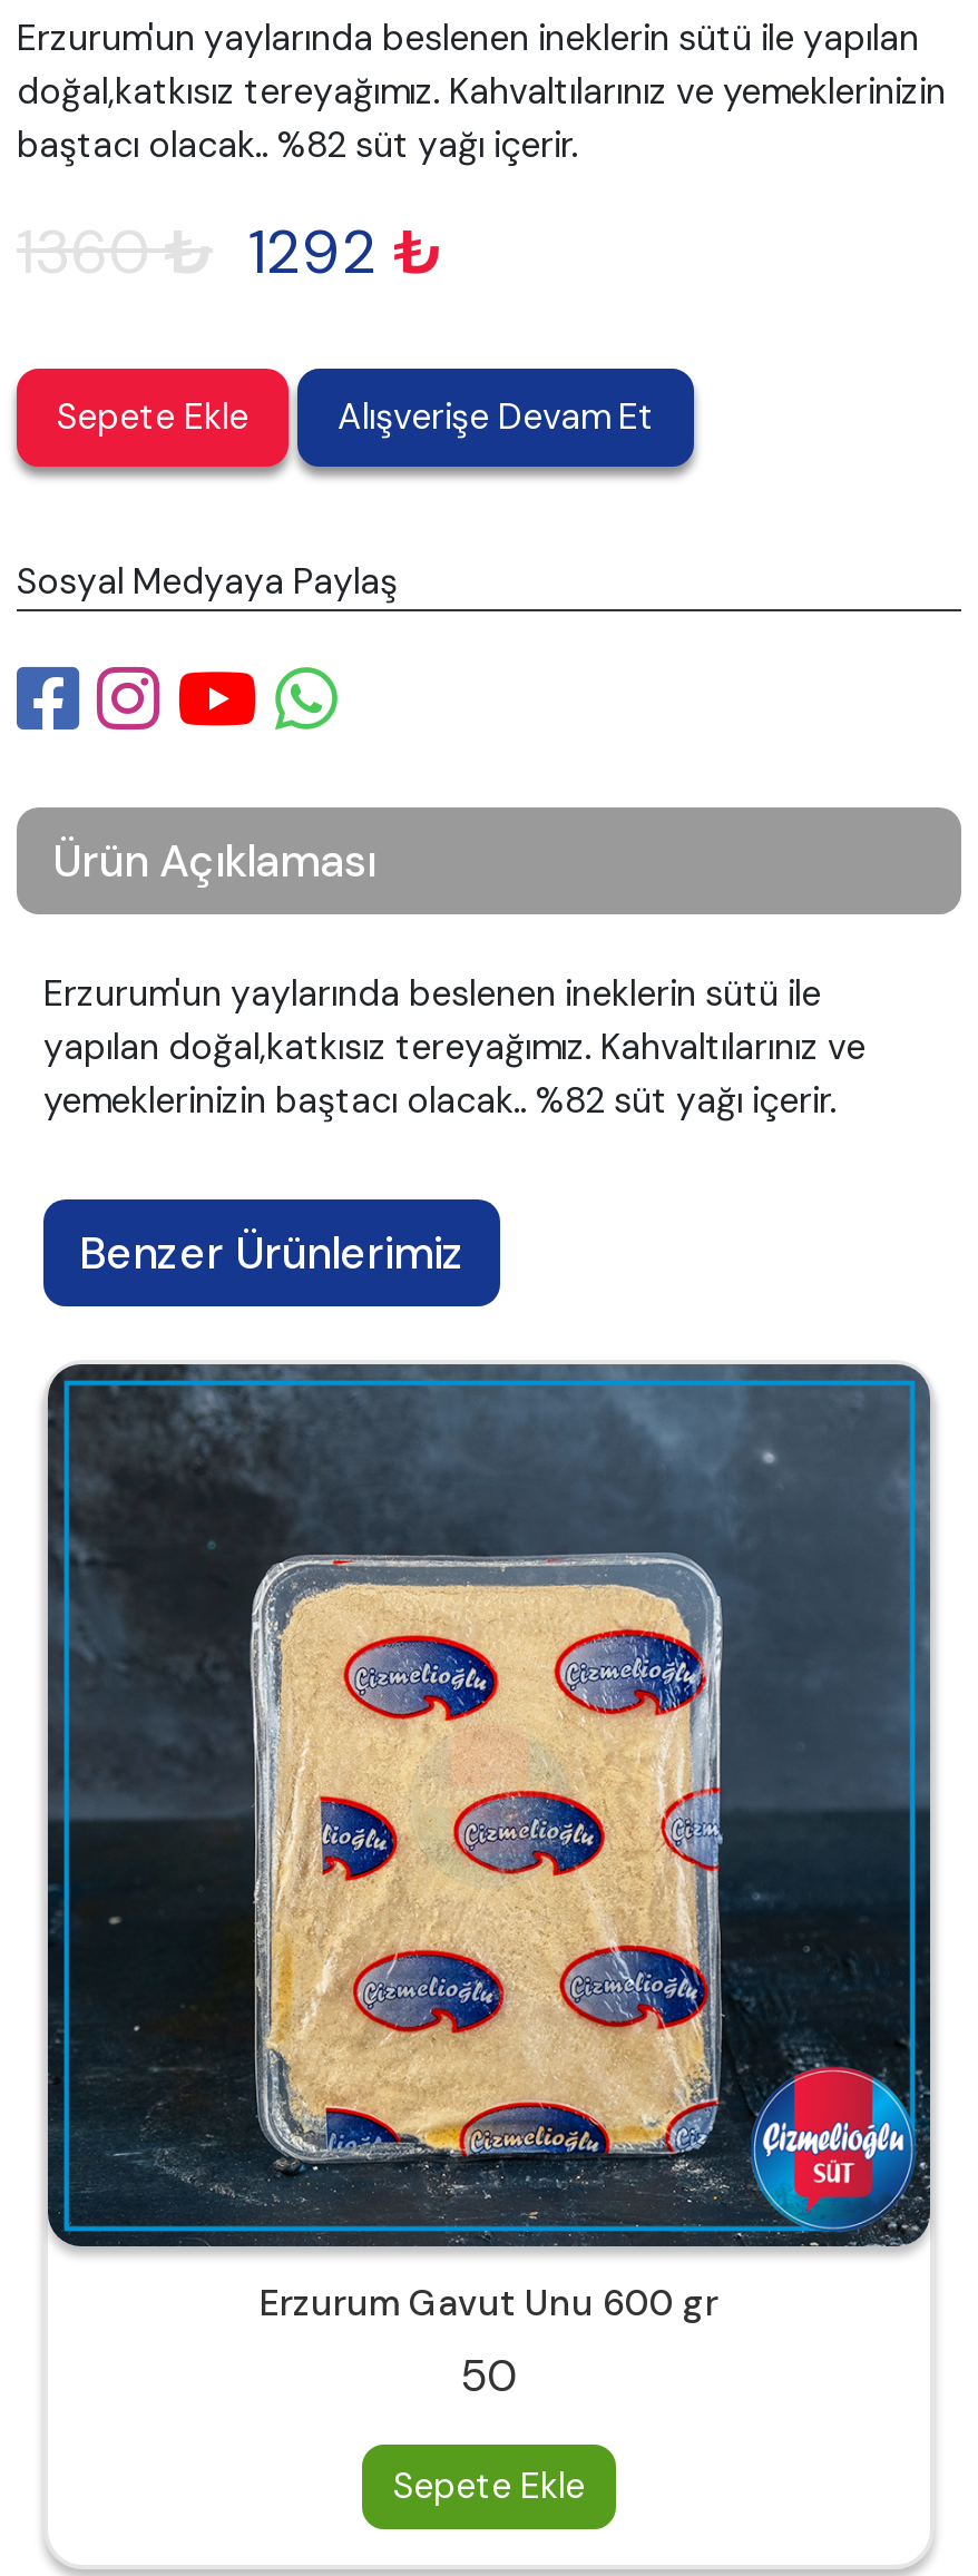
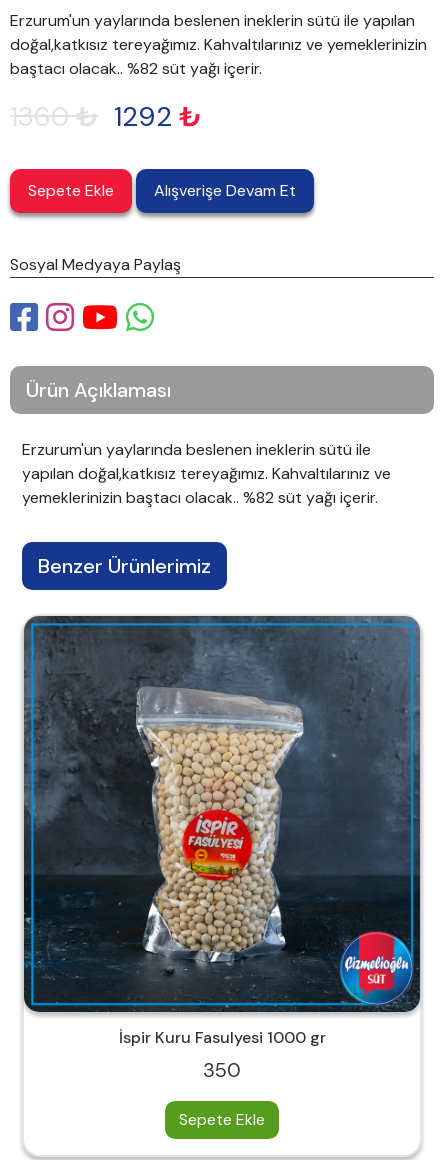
[50,1364,928,2327] [image] | Erzurum Gavut Unu 600 gr -> [24,617,419,1048] [image] | İspir Kuru Fasulyesi 1000 gr
[460,2347,518,2404] 50 -> [203,1057,241,1083] 350

